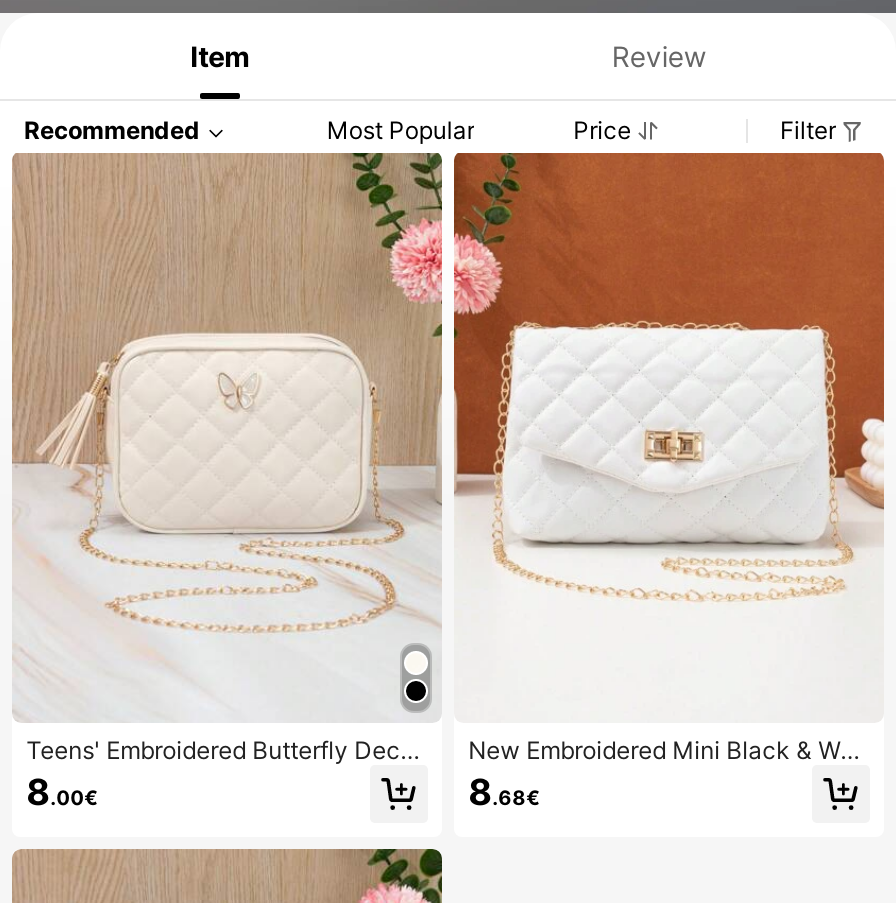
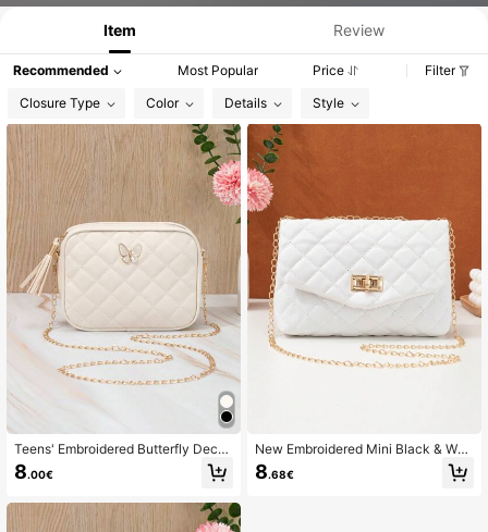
none -> [20,95,344,111] Closure Type | Color | Details | Style

